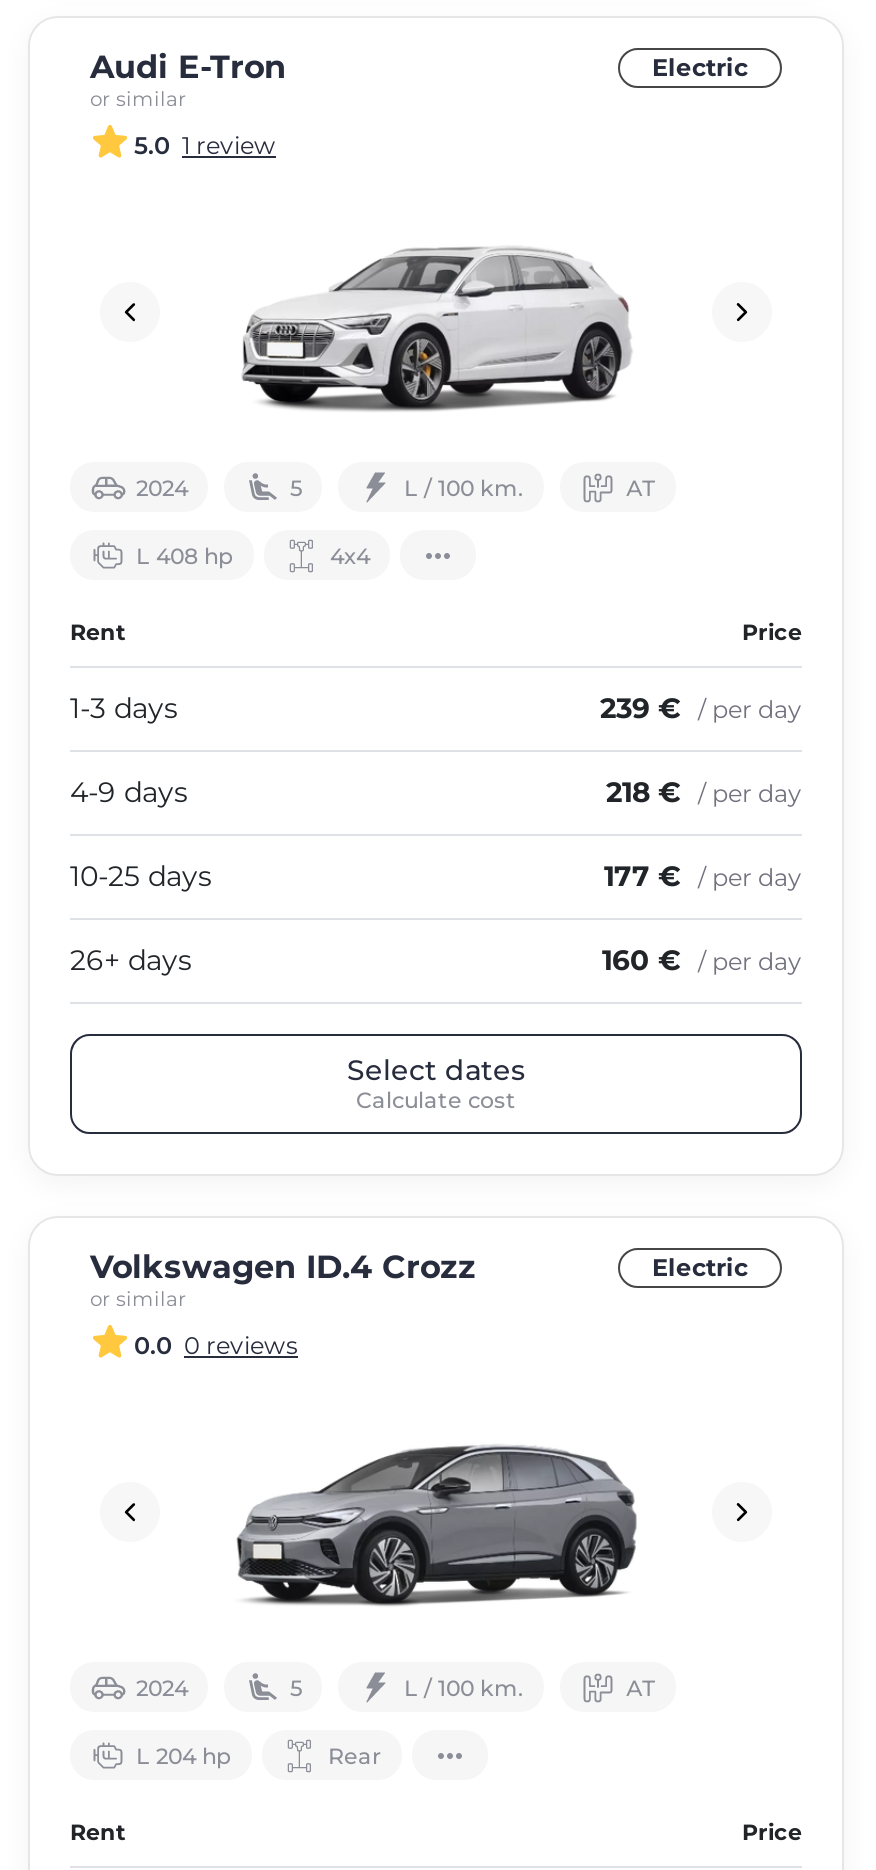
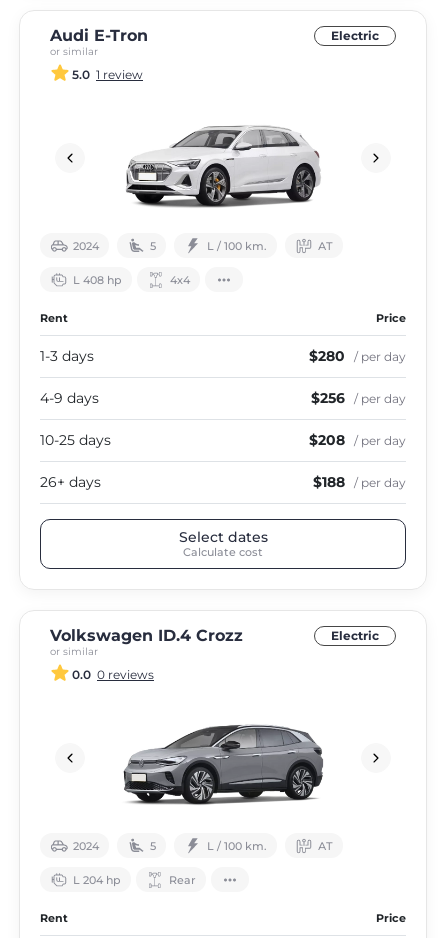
[600,690,802,726] 239 € / per day -> [309,347,406,365] $280 / per day
[606,774,802,810] 218 € / per day -> [311,389,406,407] $256 / per day
[604,858,802,894] 177 € / per day -> [309,431,406,449] $208 / per day
[602,942,802,978] 160 € / per day -> [313,473,406,491] $188 / per day

